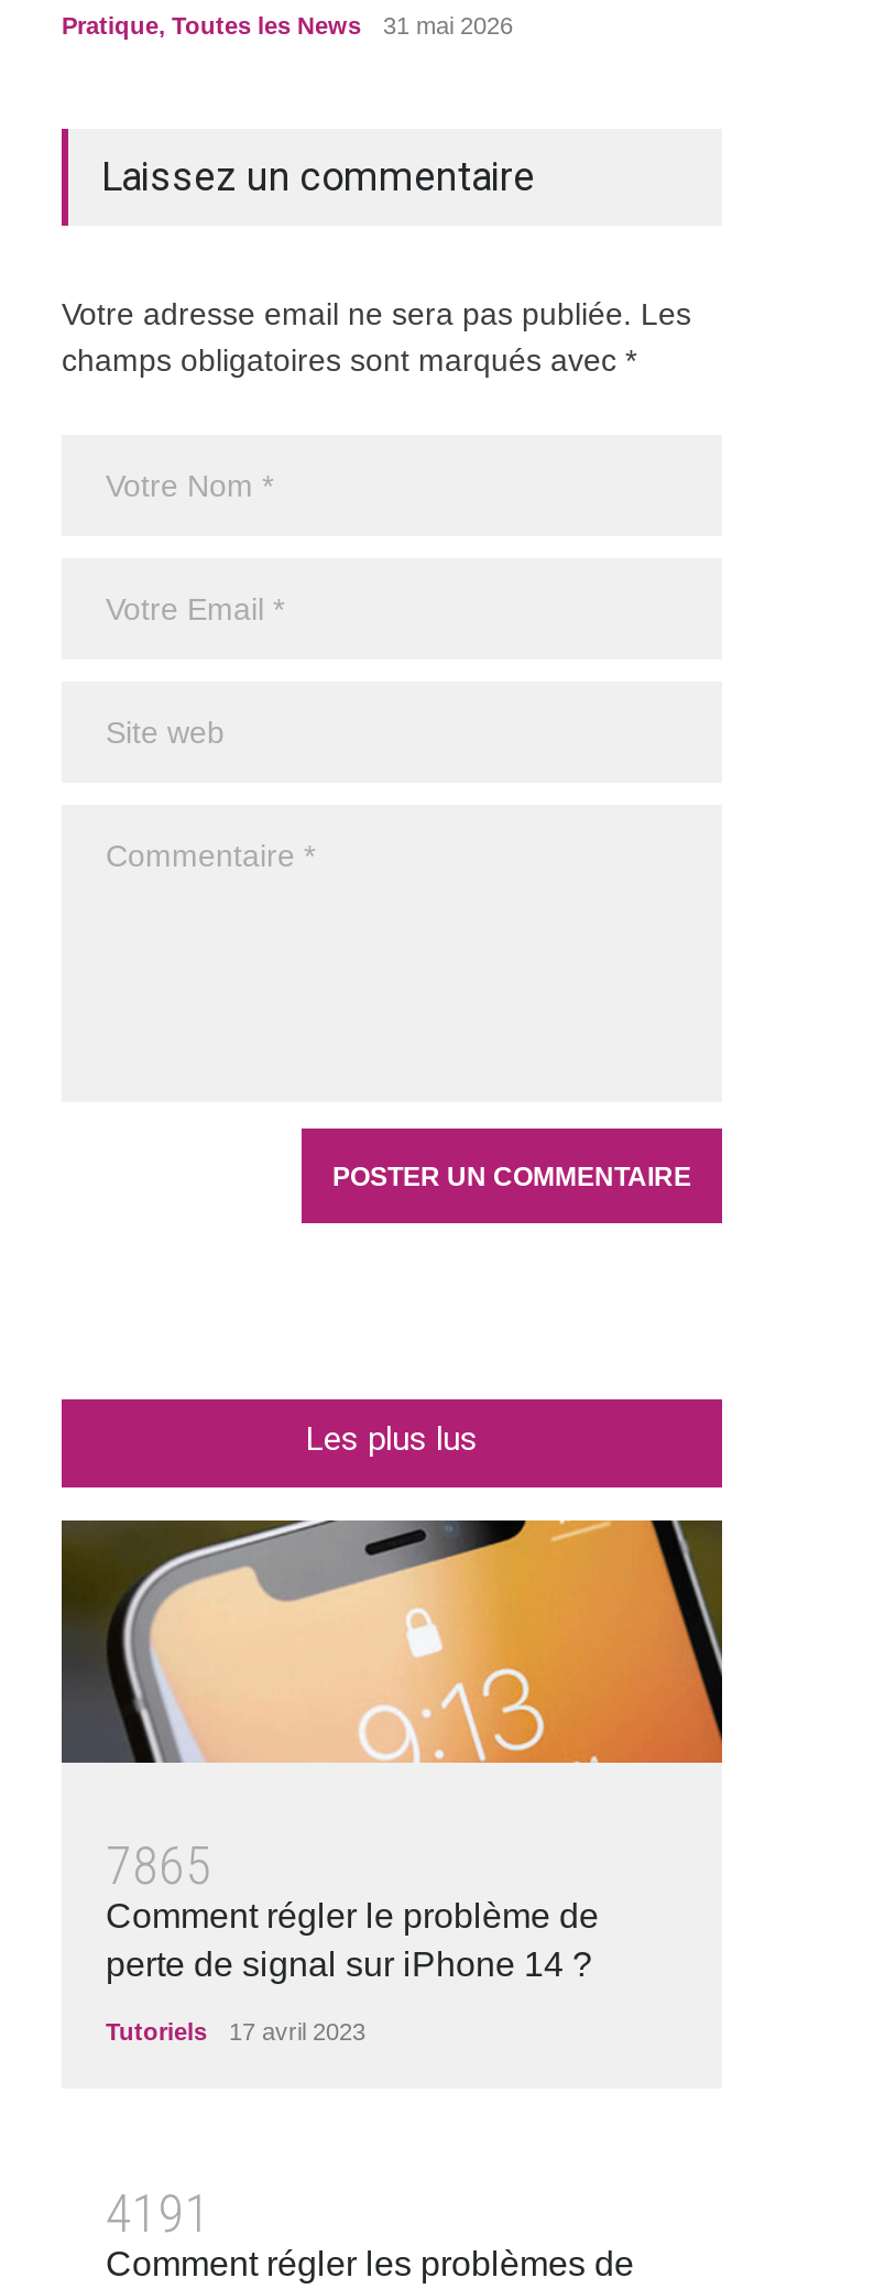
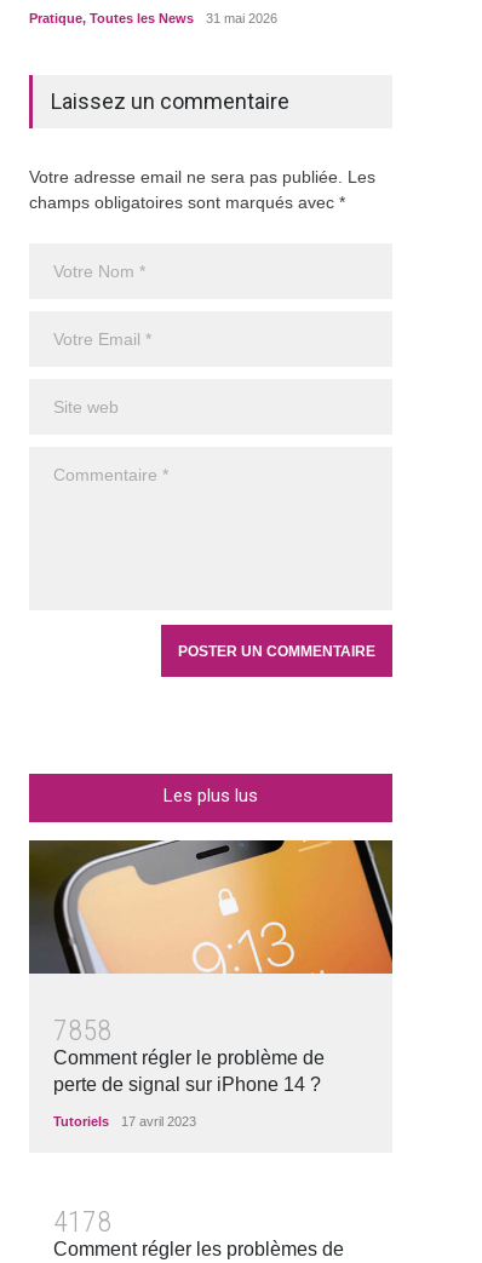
[106,1835,211,1897] 7865 -> [53,1013,111,1047] 7858
[106,2183,211,2245] 4191 -> [53,1205,111,1239] 4178

